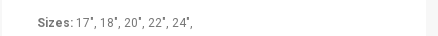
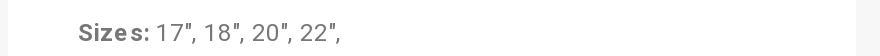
[37,16,193,30] Sizes: 17", 18", 20", 22", 24", -> [78,19,342,47] Sizes: 17", 18", 20", 22",

